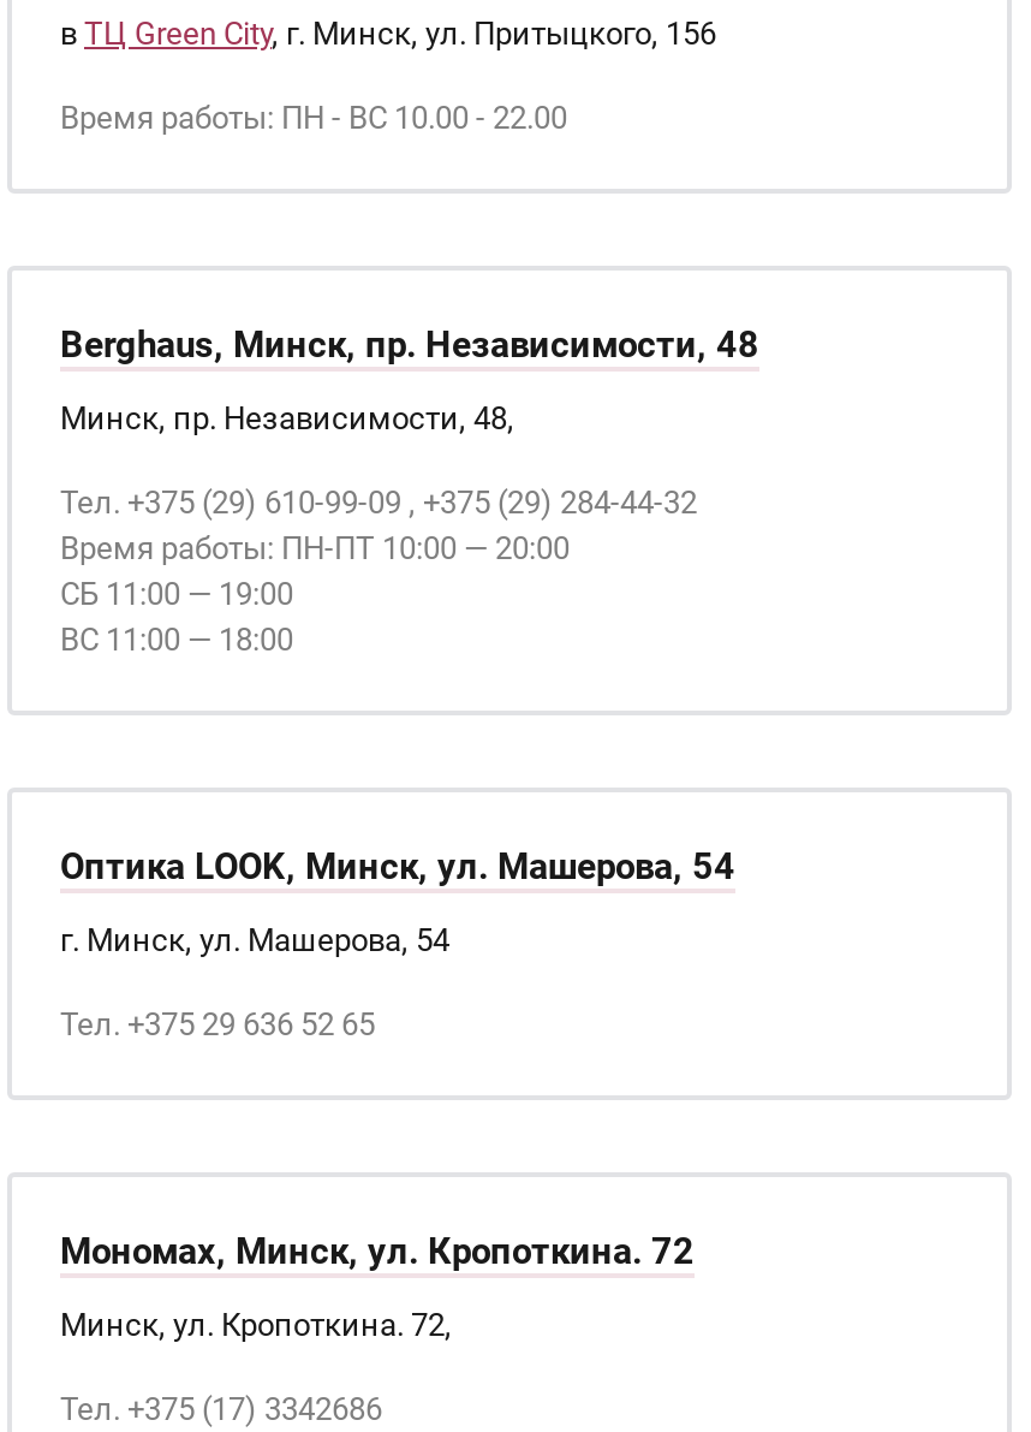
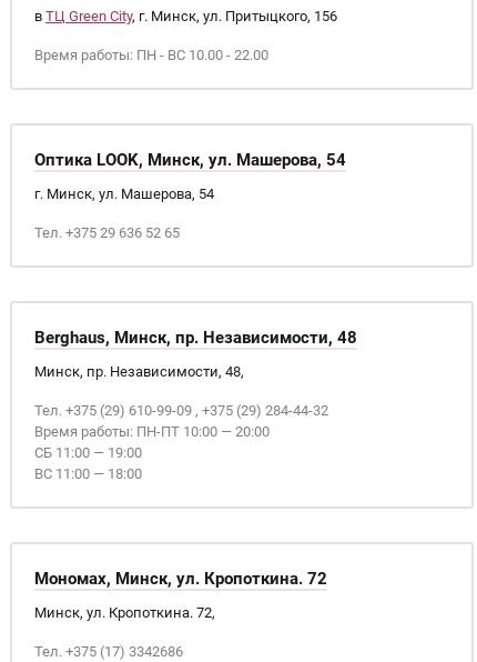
moved [60,323,759,658] -> [34,328,357,482]: Berghaus, Минск, пр. Независимости, 48 | Минск, пр. Независимости, 48, | Тел. +375 (29) 610-99-09 , +375 (29) 284-44-32 | Время работы: ПН-ПТ 10:00 — 20:00 | СБ 11:00 — 19:00 | ВС 11:00 — 18:00
moved [60,845,735,1042] -> [34,150,346,241]: Оптика LOOK, Минск, ул. Машерова, 54 | г. Минск, ул. Машерова, 54 | Тел. +375 29 636 52 65

